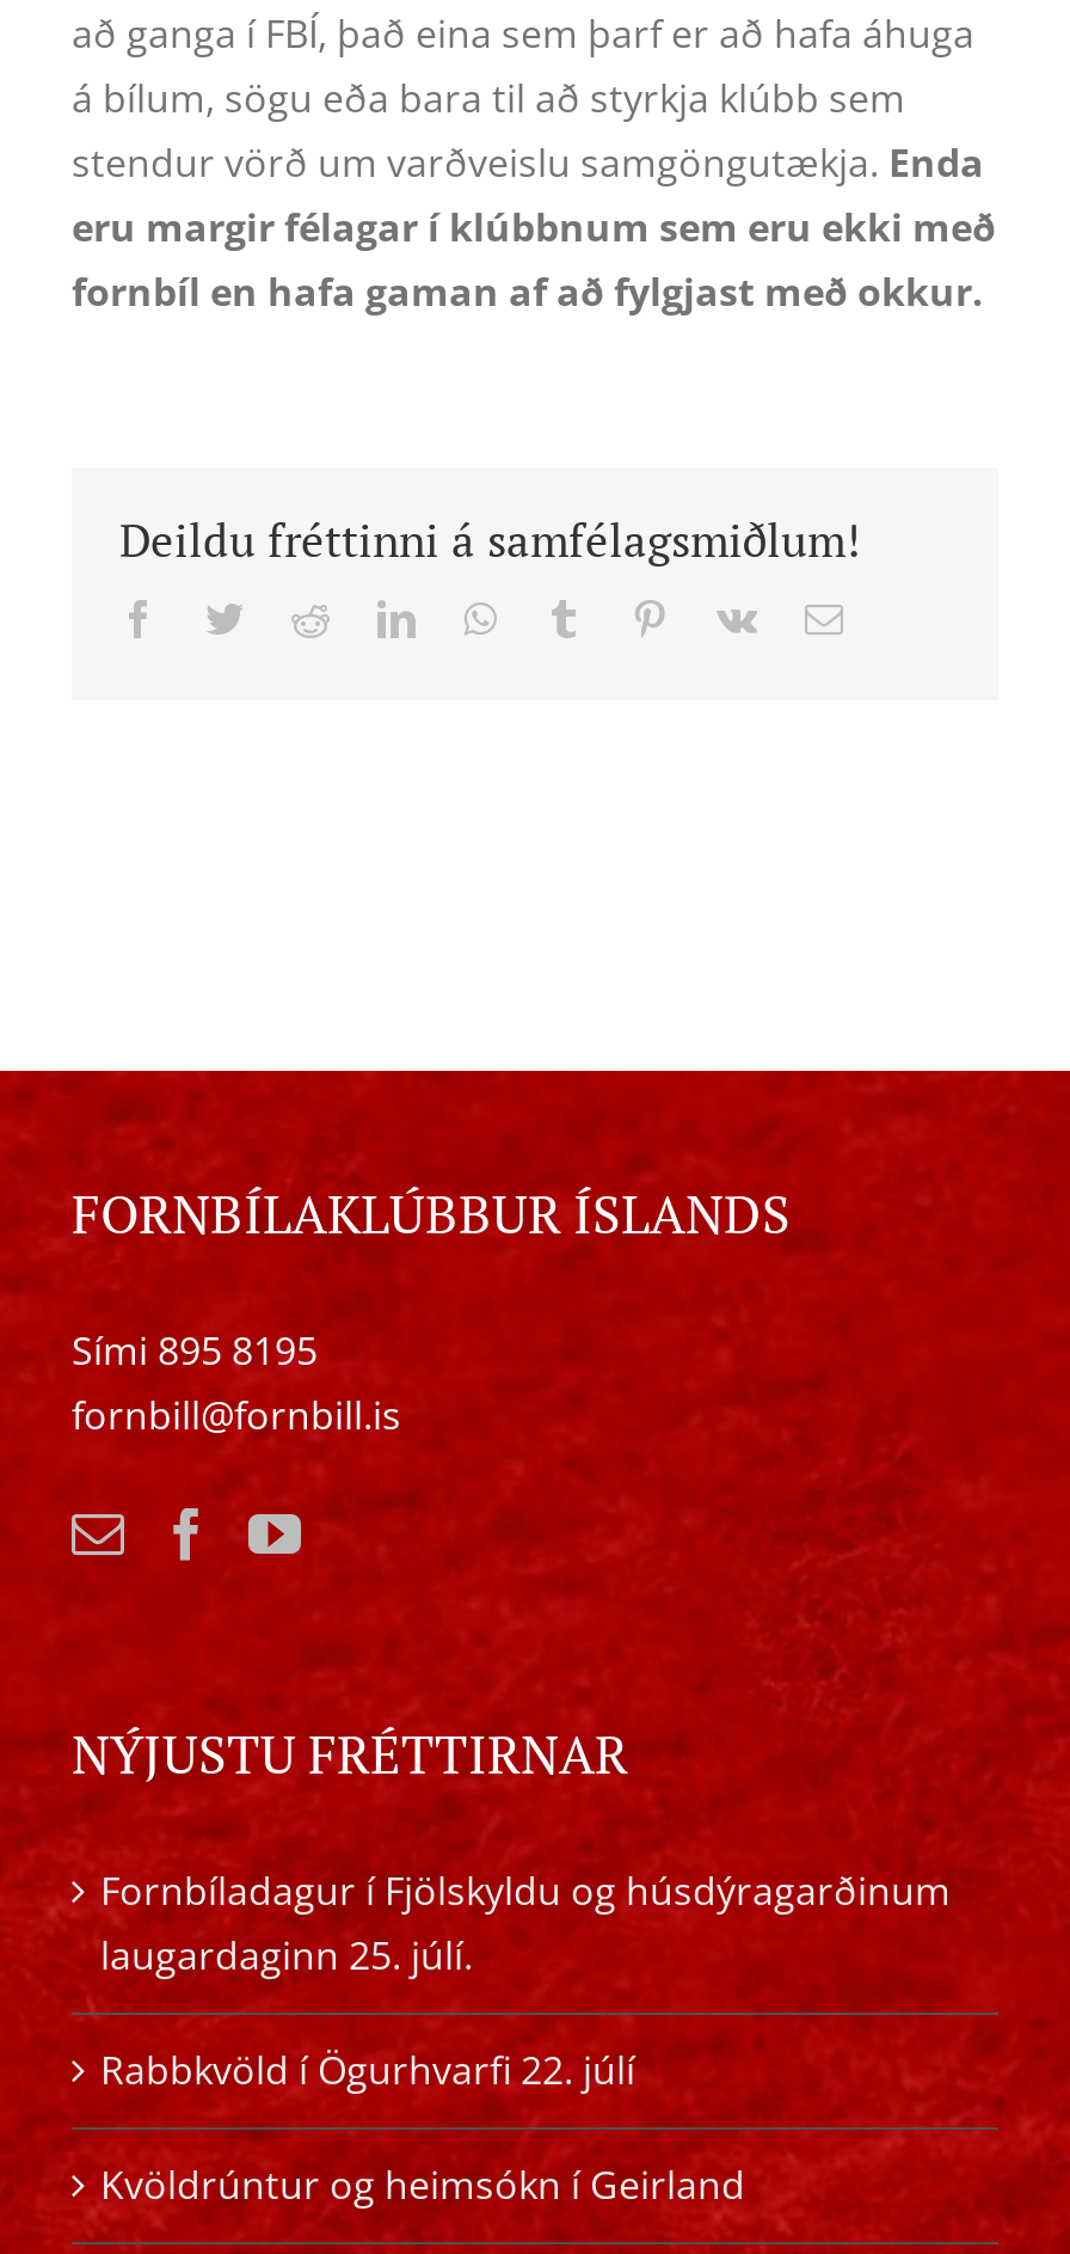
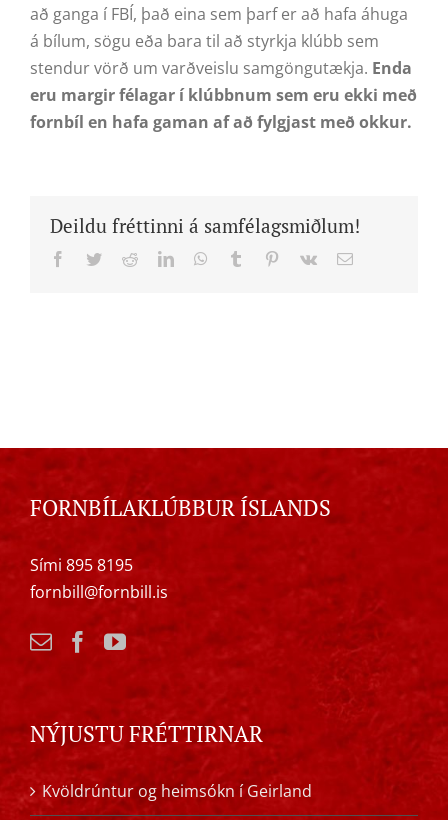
[100,1864,951,2096] Fornbíladagur í Fjölskyldu og húsdýragarðinum | laugardaginn 25. júlí. | Rabbkvöld í Ögurhvarfi 22. júlí -> none

